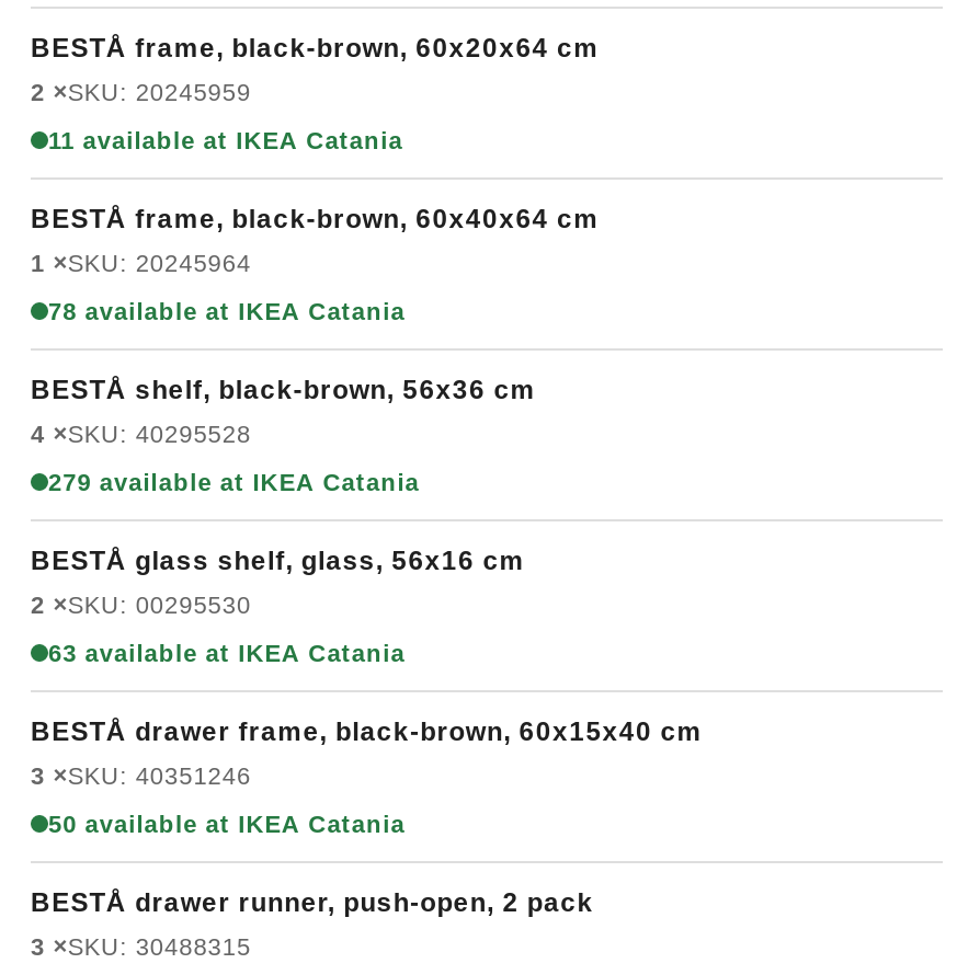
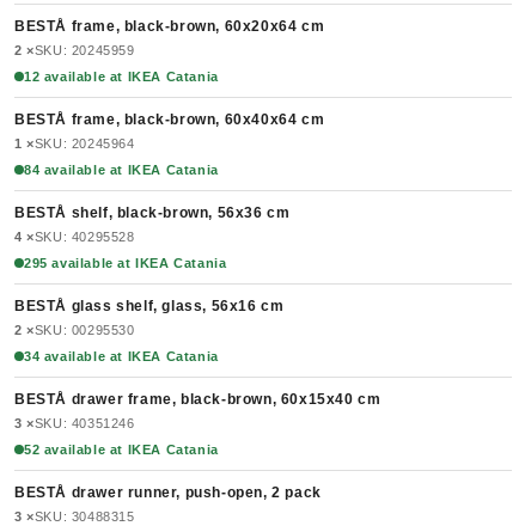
[48,128,403,154] 11 available at IKEA Catania -> [24,70,219,84] 12 available at IKEA Catania
[48,299,405,325] 78 available at IKEA Catania -> [24,163,219,177] 84 available at IKEA Catania
[48,470,420,496] 279 available at IKEA Catania -> [24,256,227,271] 295 available at IKEA Catania
[48,641,405,667] 63 available at IKEA Catania -> [24,350,219,364] 34 available at IKEA Catania
[48,812,405,838] 50 available at IKEA Catania -> [24,443,219,457] 52 available at IKEA Catania

